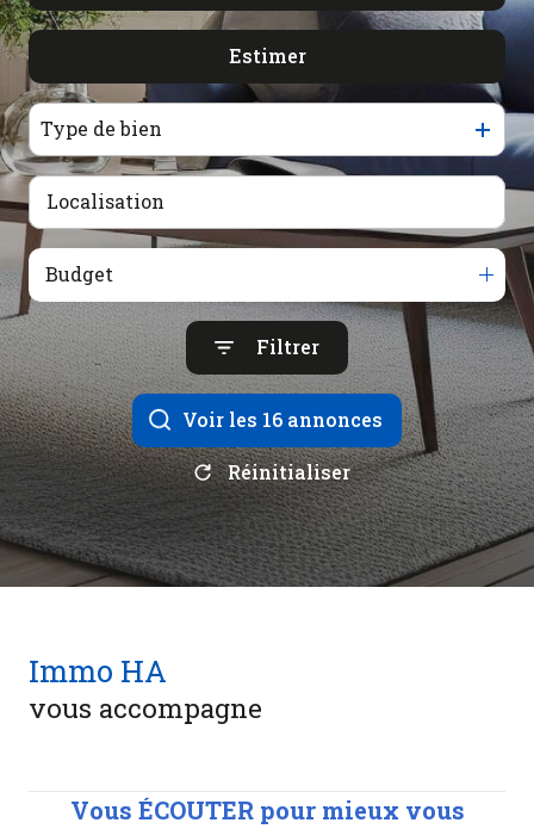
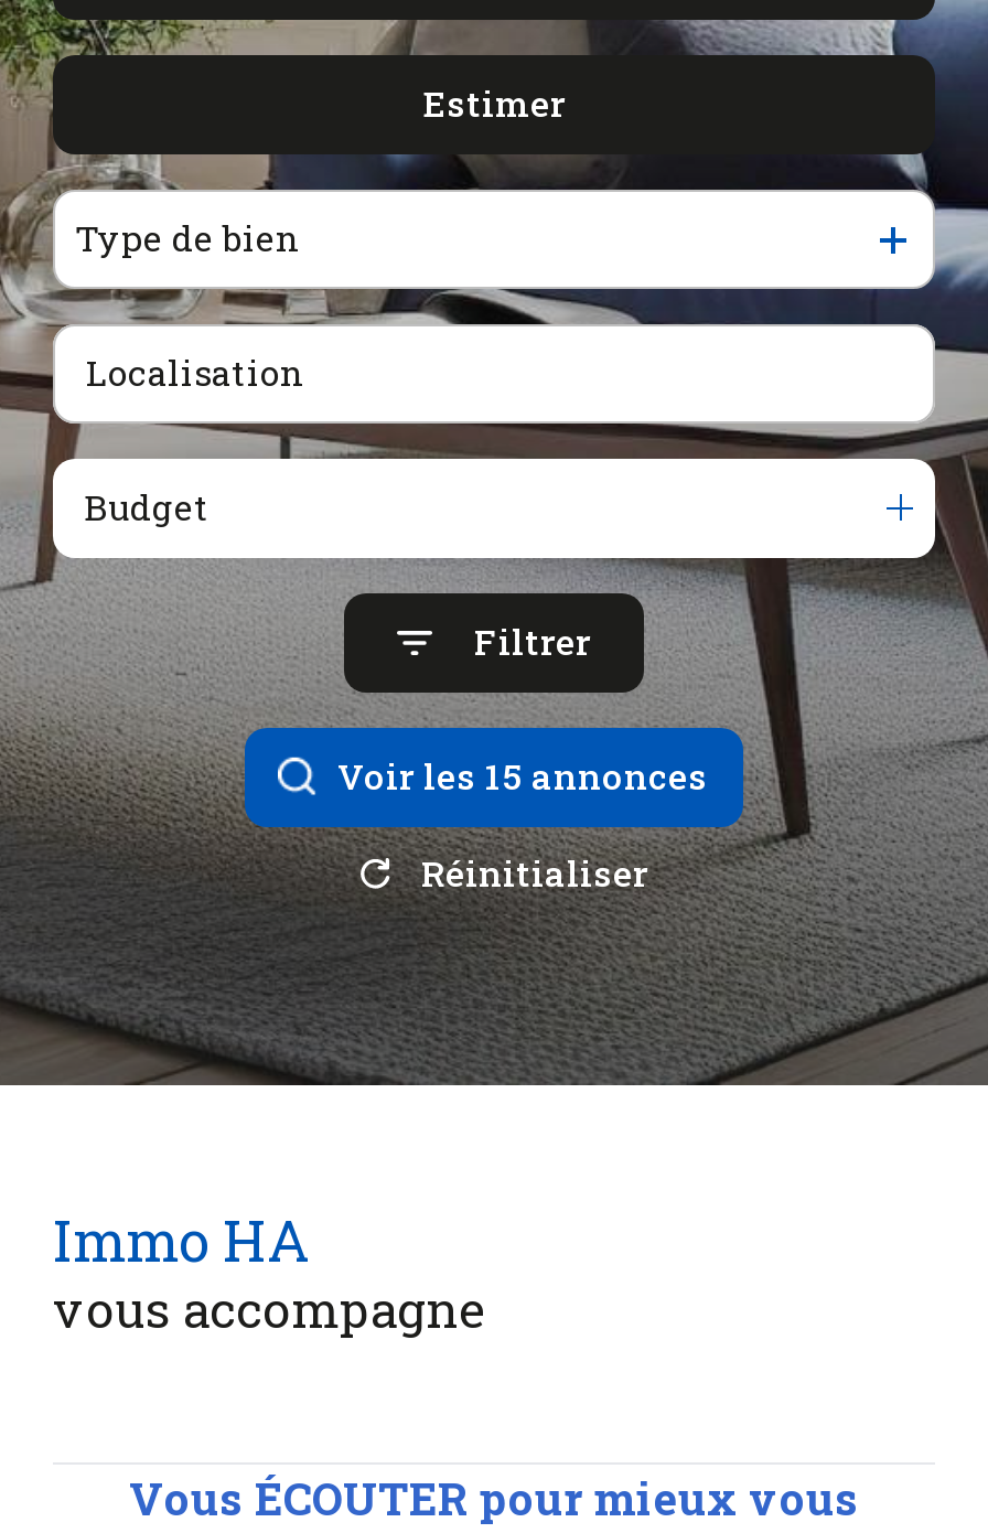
[182,407,383,432] Voir les 16 annonces -> [337,753,708,799] Voir les 15 annonces

